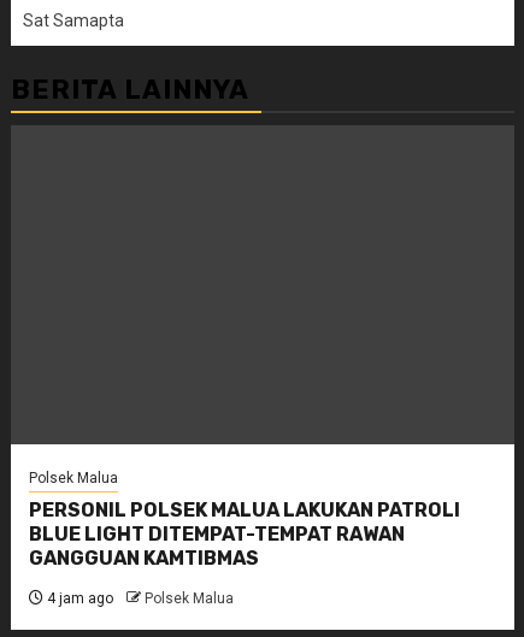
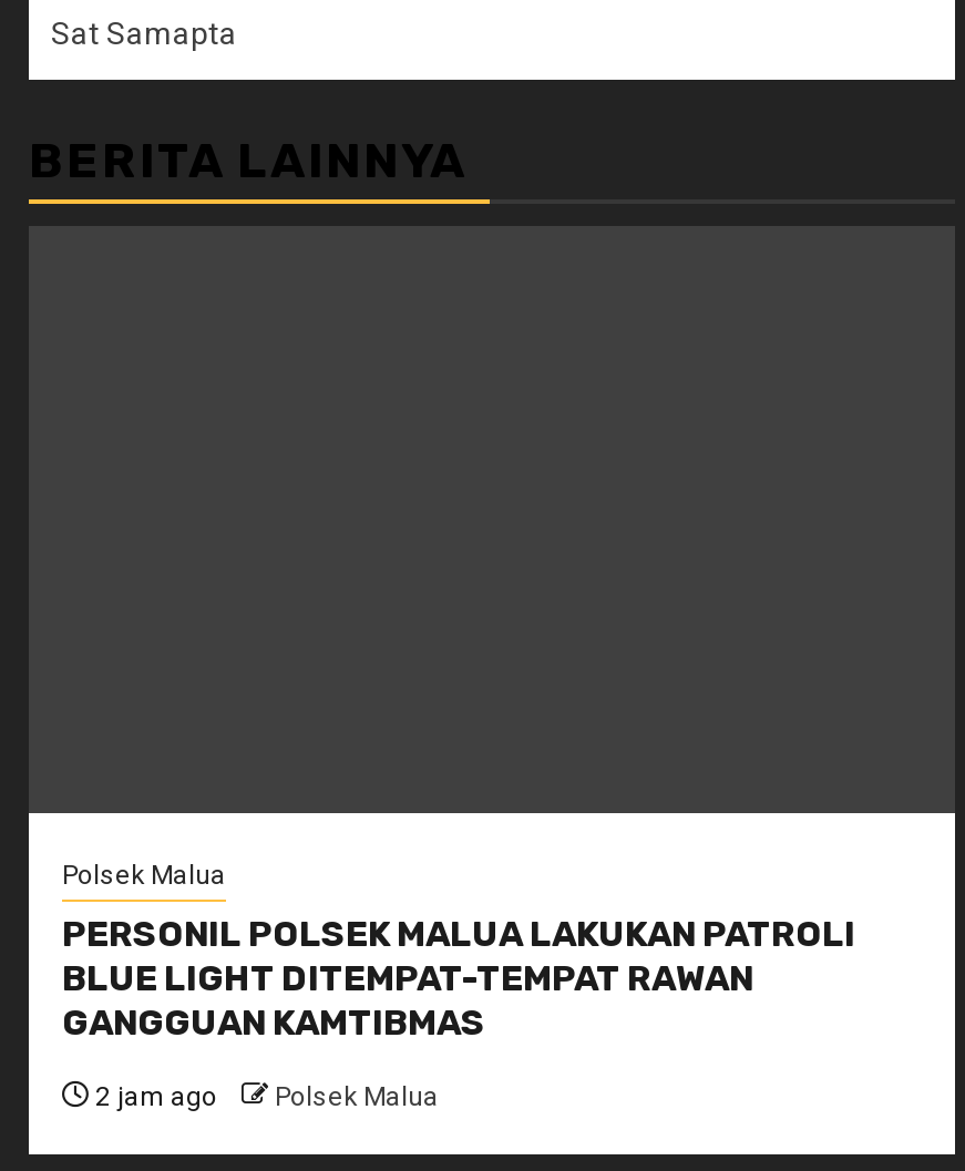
[43,590,234,607] 4 jam ago Polsek Malua -> [89,1081,439,1112] 2 jam ago Polsek Malua

